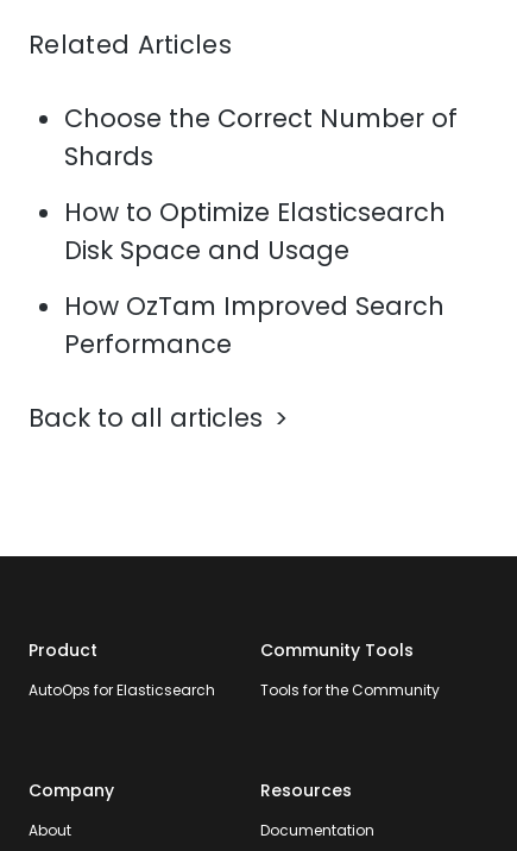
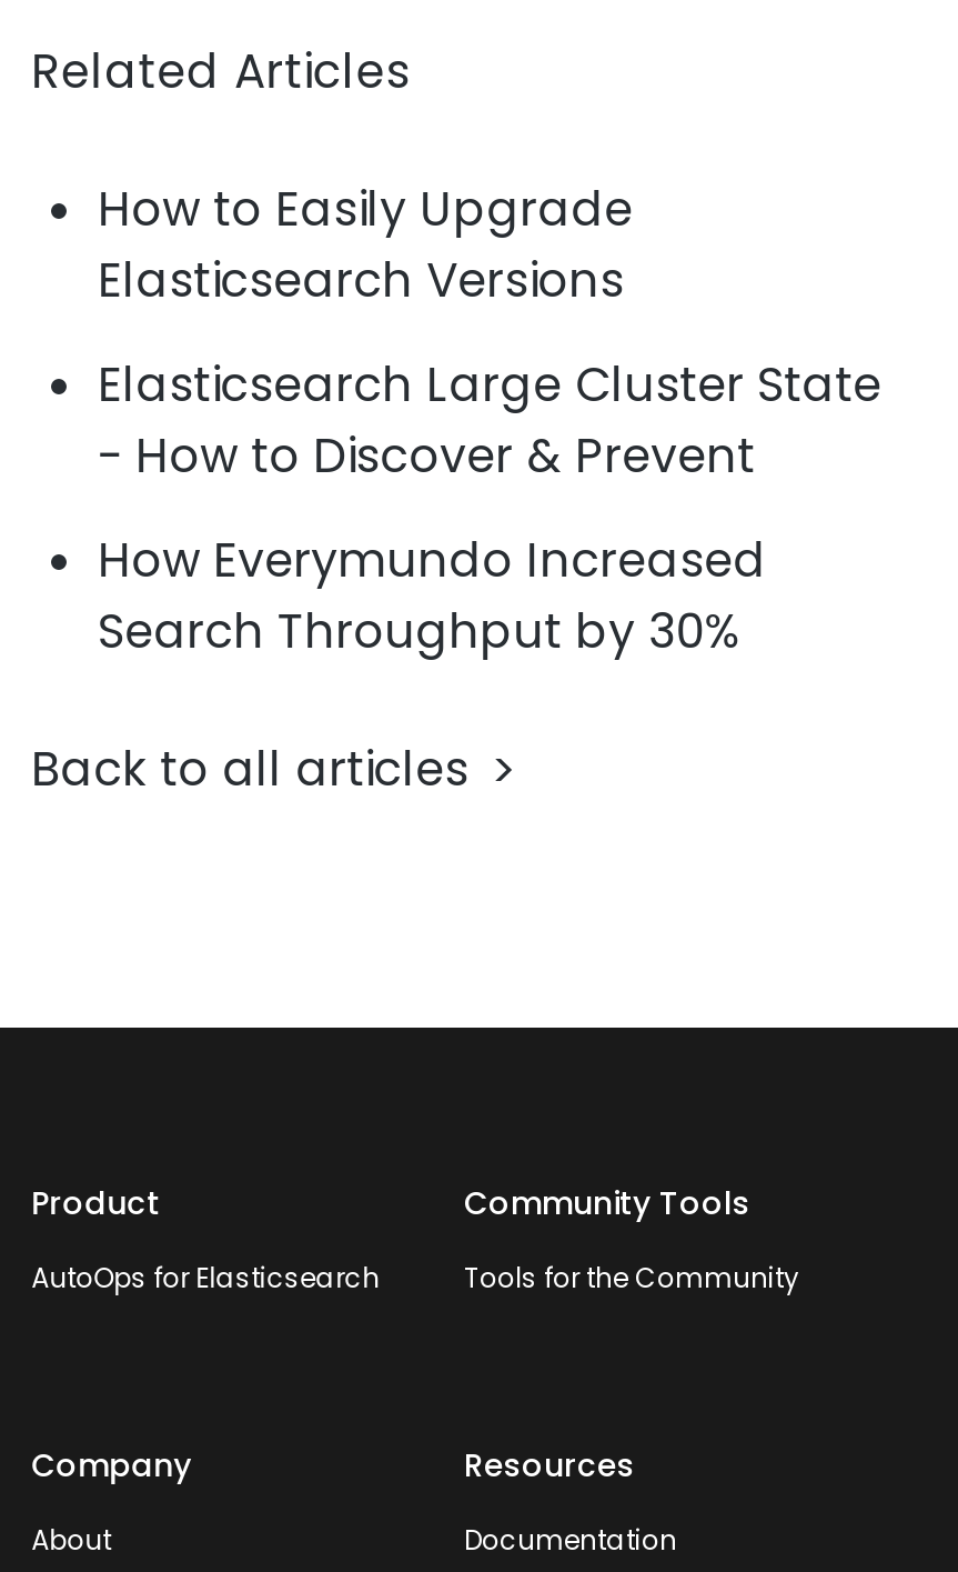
[64,101,458,174] Choose the Correct Number of | Shards -> [98,177,633,312] How to Easily Upgrade | Elasticsearch Versions
[64,195,446,268] How to Optimize Elasticsearch | Disk Space and Usage -> [98,352,882,488] Elasticsearch Large Cluster State | - How to Discover & Prevent
[64,289,445,361] How OzTam Improved Search | Performance -> [98,528,766,663] How Everymundo Increased | Search Throughput by 30%

